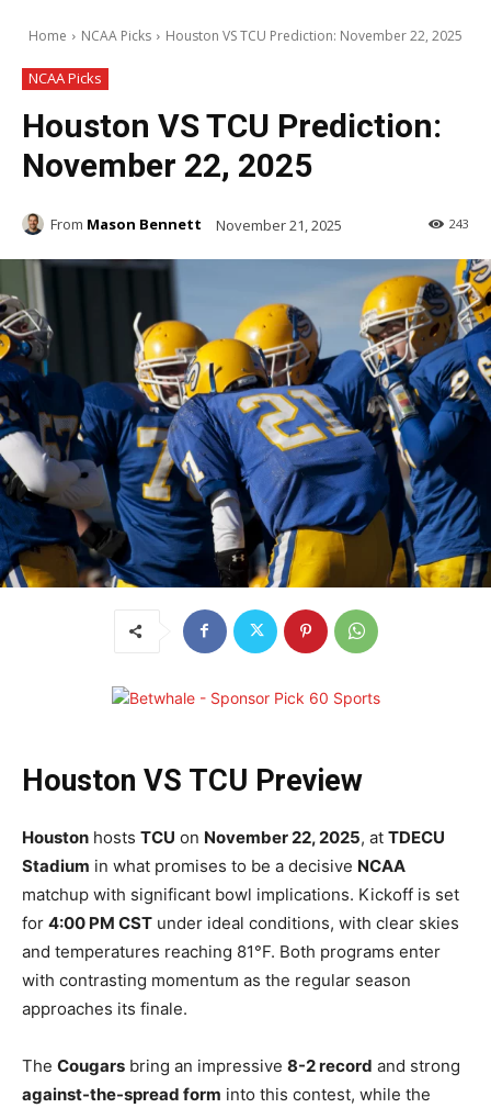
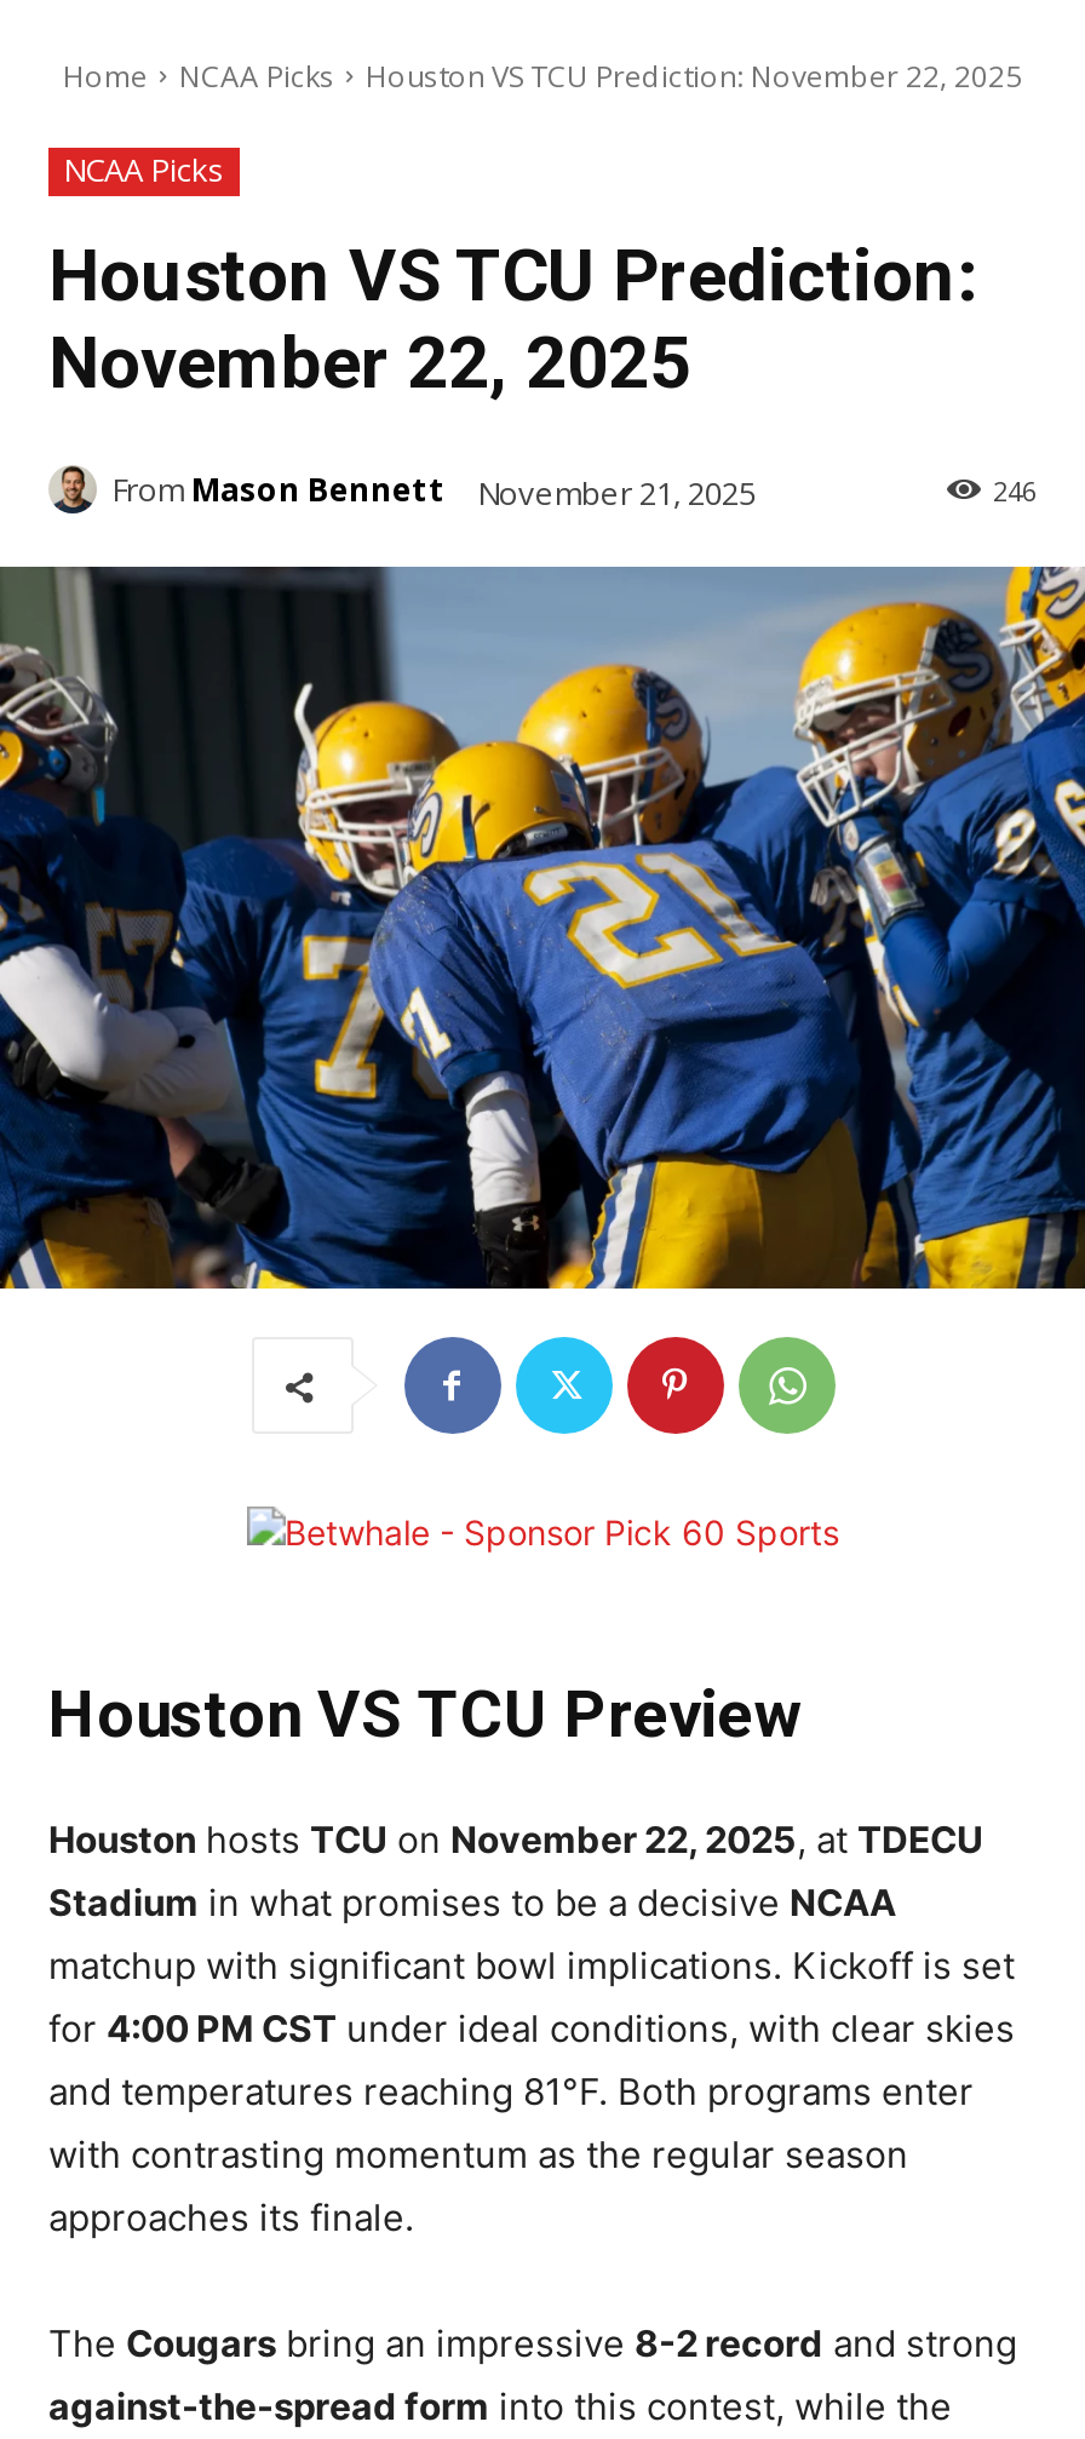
[449,216,469,232] 243 -> [993,471,1037,507] 246

